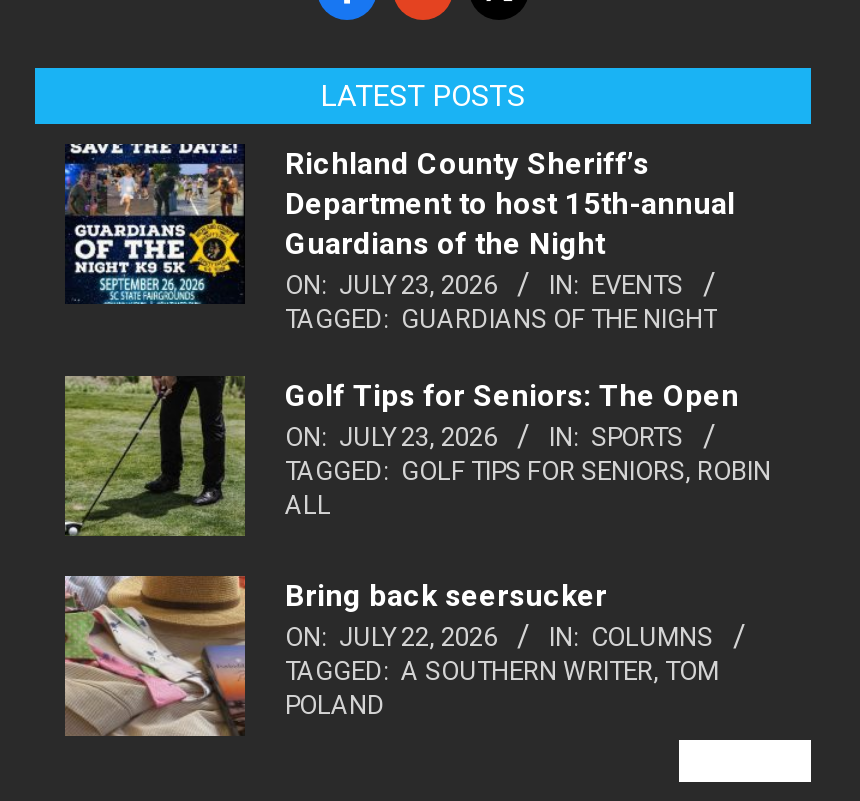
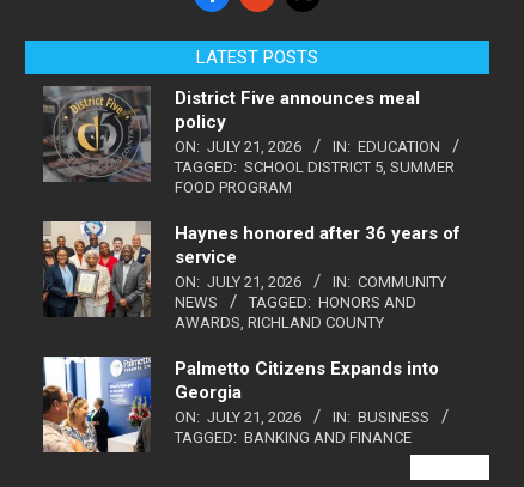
[63,144,735,333] [image] | Richland County Sheriff’s | Department to host 15th-annual | Guardians of the Night | ON: JULY 23, 2026 | IN: EVENTS | TAGGED: GUARDIANS OF THE NIGHT -> [42,85,455,196] [image] | District Five announces meal | policy | ON: JULY 21, 2026 | IN: EDUCATION | TAGGED: SCHOOL DISTRICT 5, SUMMER | FOOD PROGRAM
[63,370,771,538] [image] | Golf Tips for Seniors: The Open | ON: JULY 23, 2026 | IN: SPORTS | TAGGED: GOLF TIPS FOR SENIORS, ROBIN | ALL -> [43,220,461,331] [image] | Haynes honored after 36 years of | service | ON: JULY 21, 2026 | IN: COMMUNITY | NEWS | TAGGED: HONORS AND | AWARDS, RICHLAND COUNTY
[63,574,719,738] [image] | Bring back seersucker | ON: JULY 22, 2026 | IN: COLUMNS | TAGGED: A SOUTHERN WRITER, TOM | POLAND -> [43,355,439,452] [image] | Palmetto Citizens Expands into | Georgia | ON: JULY 21, 2026 | IN: BUSINESS | TAGGED: BANKING AND FINANCE

